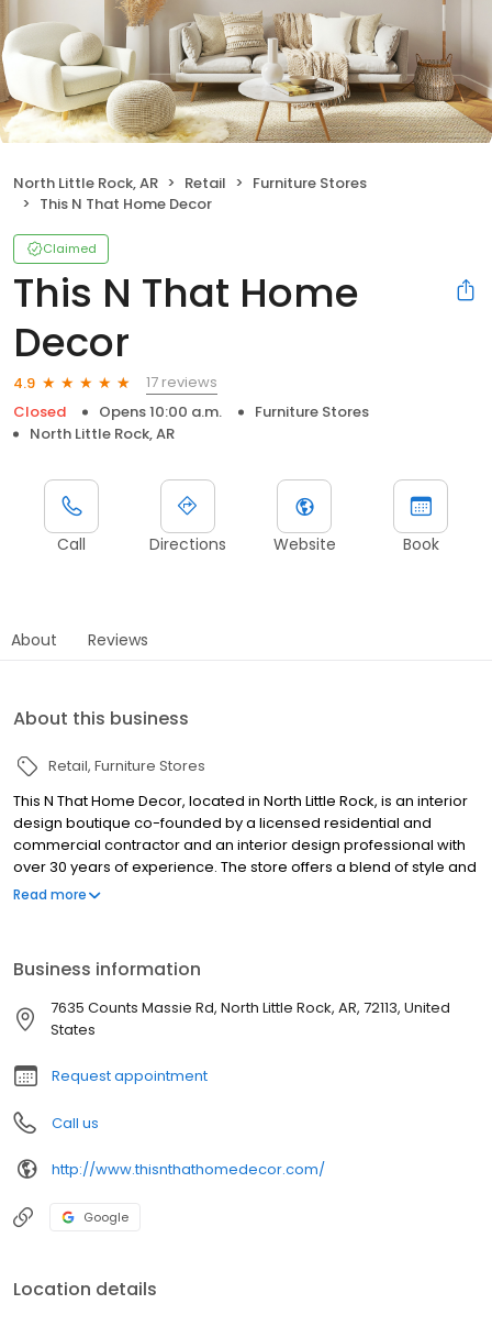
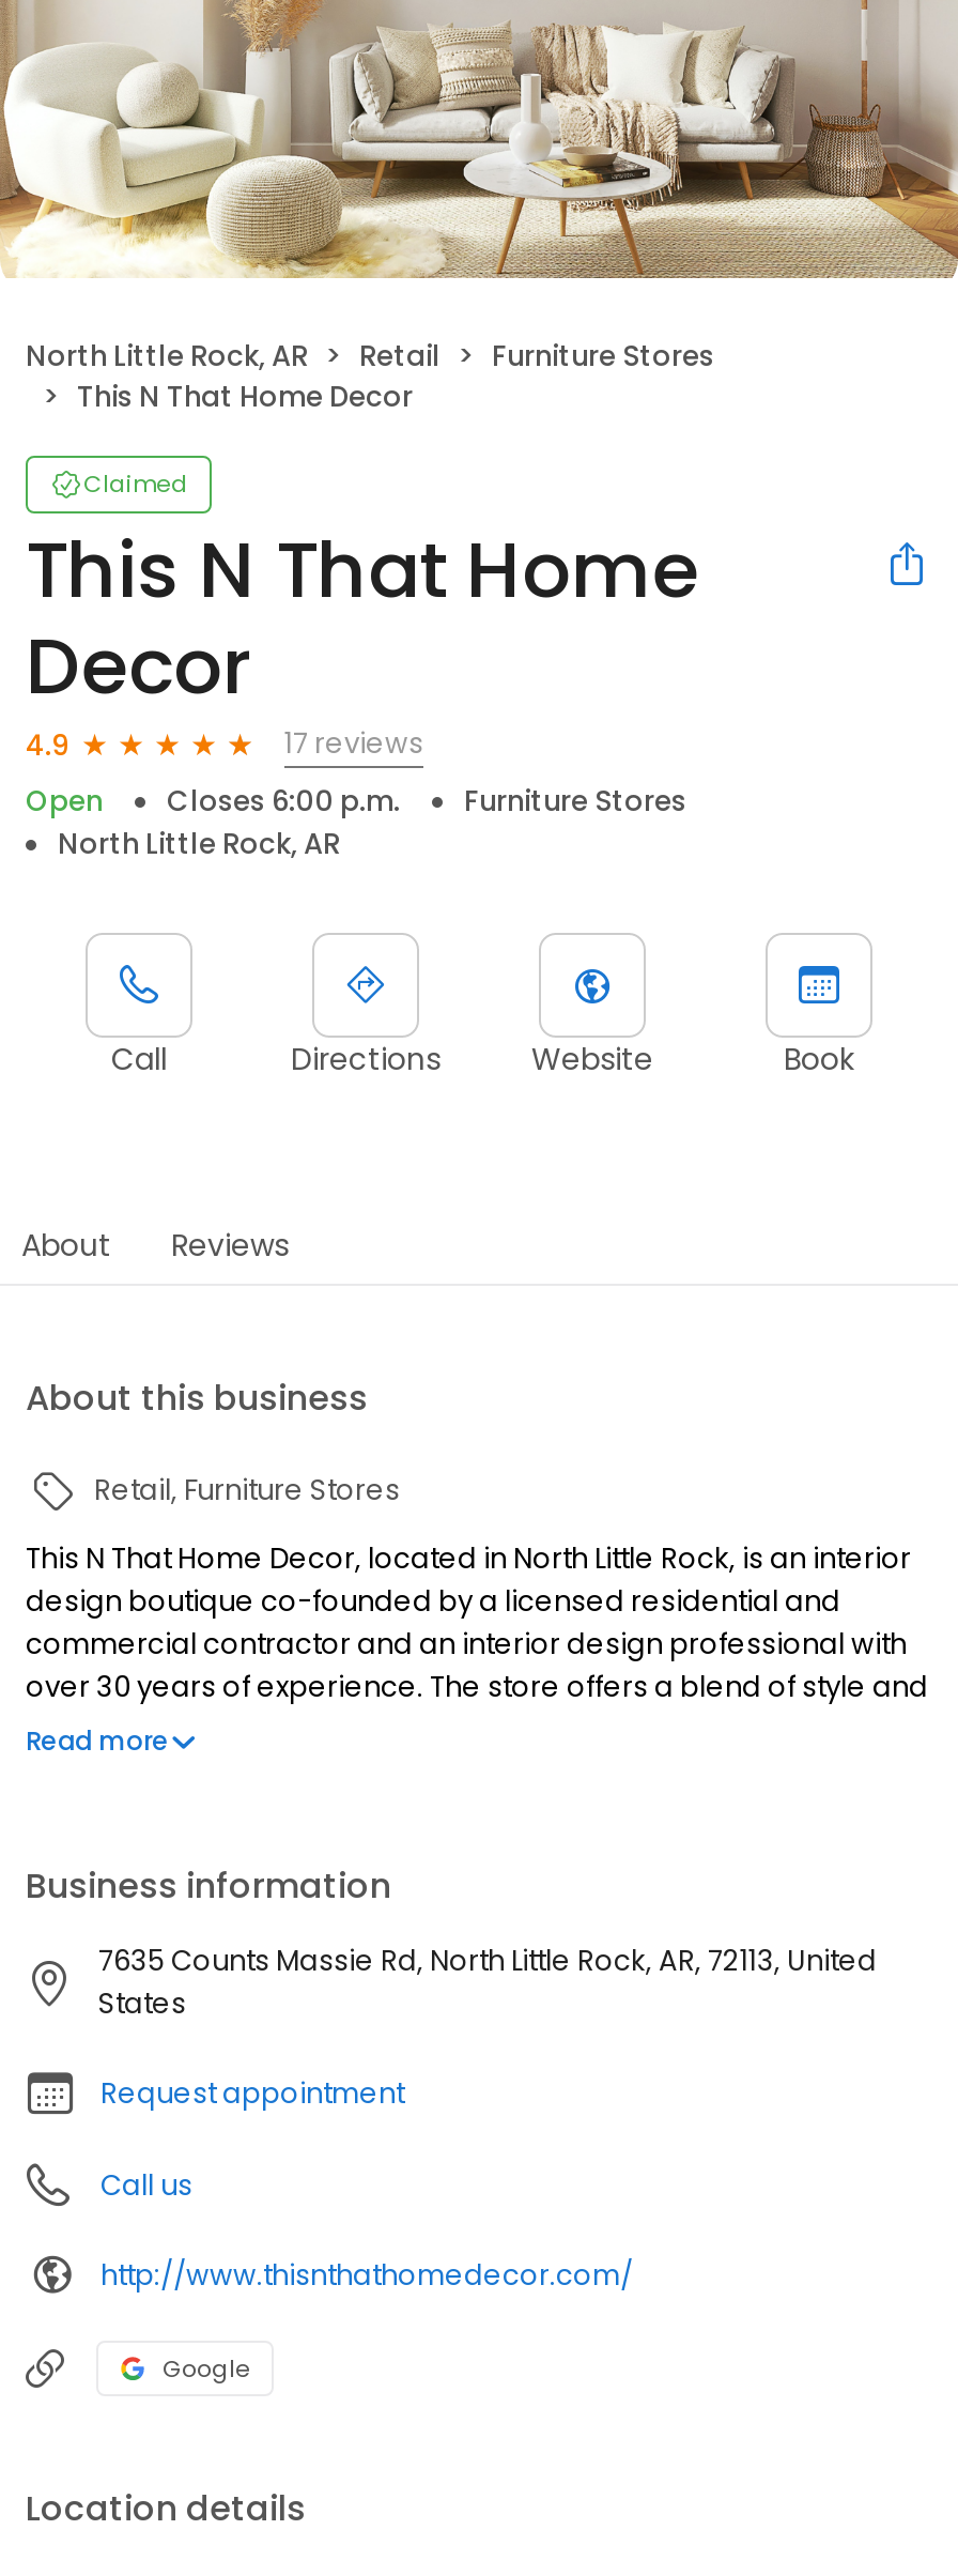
[13,402,222,422] Closed | Opens 10:00 a.m. -> [26,781,400,822] Open | Closes 6:00 p.m.

